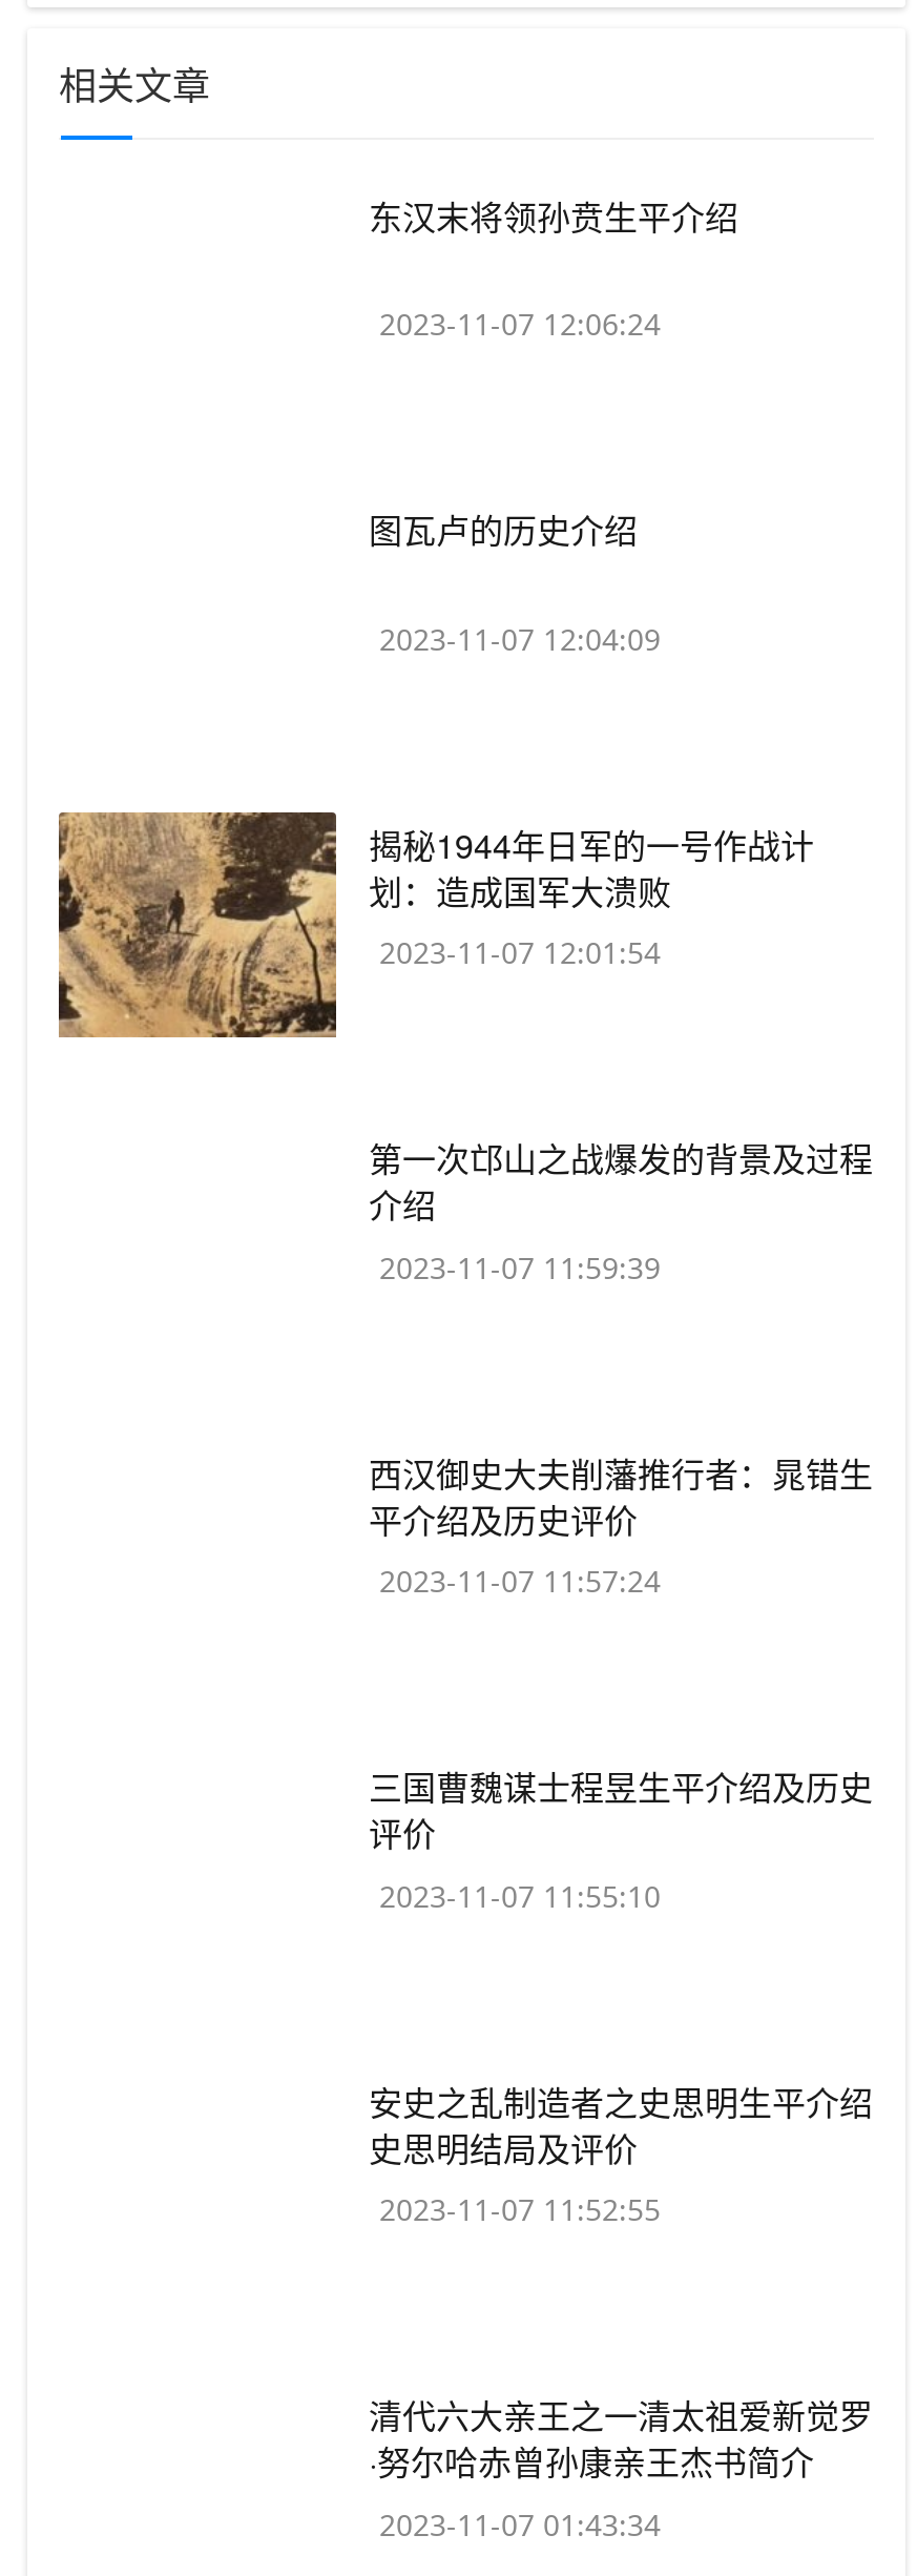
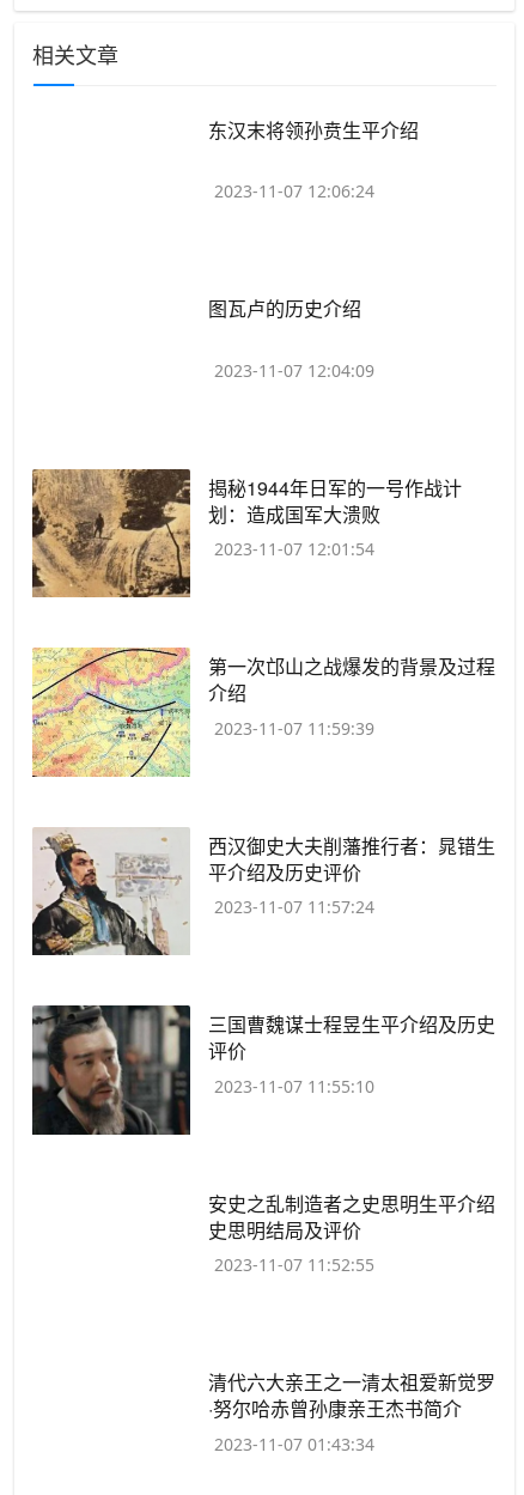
none -> [31,646,191,778] [image]
none -> [31,827,190,956] [image]
none -> [31,1004,191,1136] [image]

